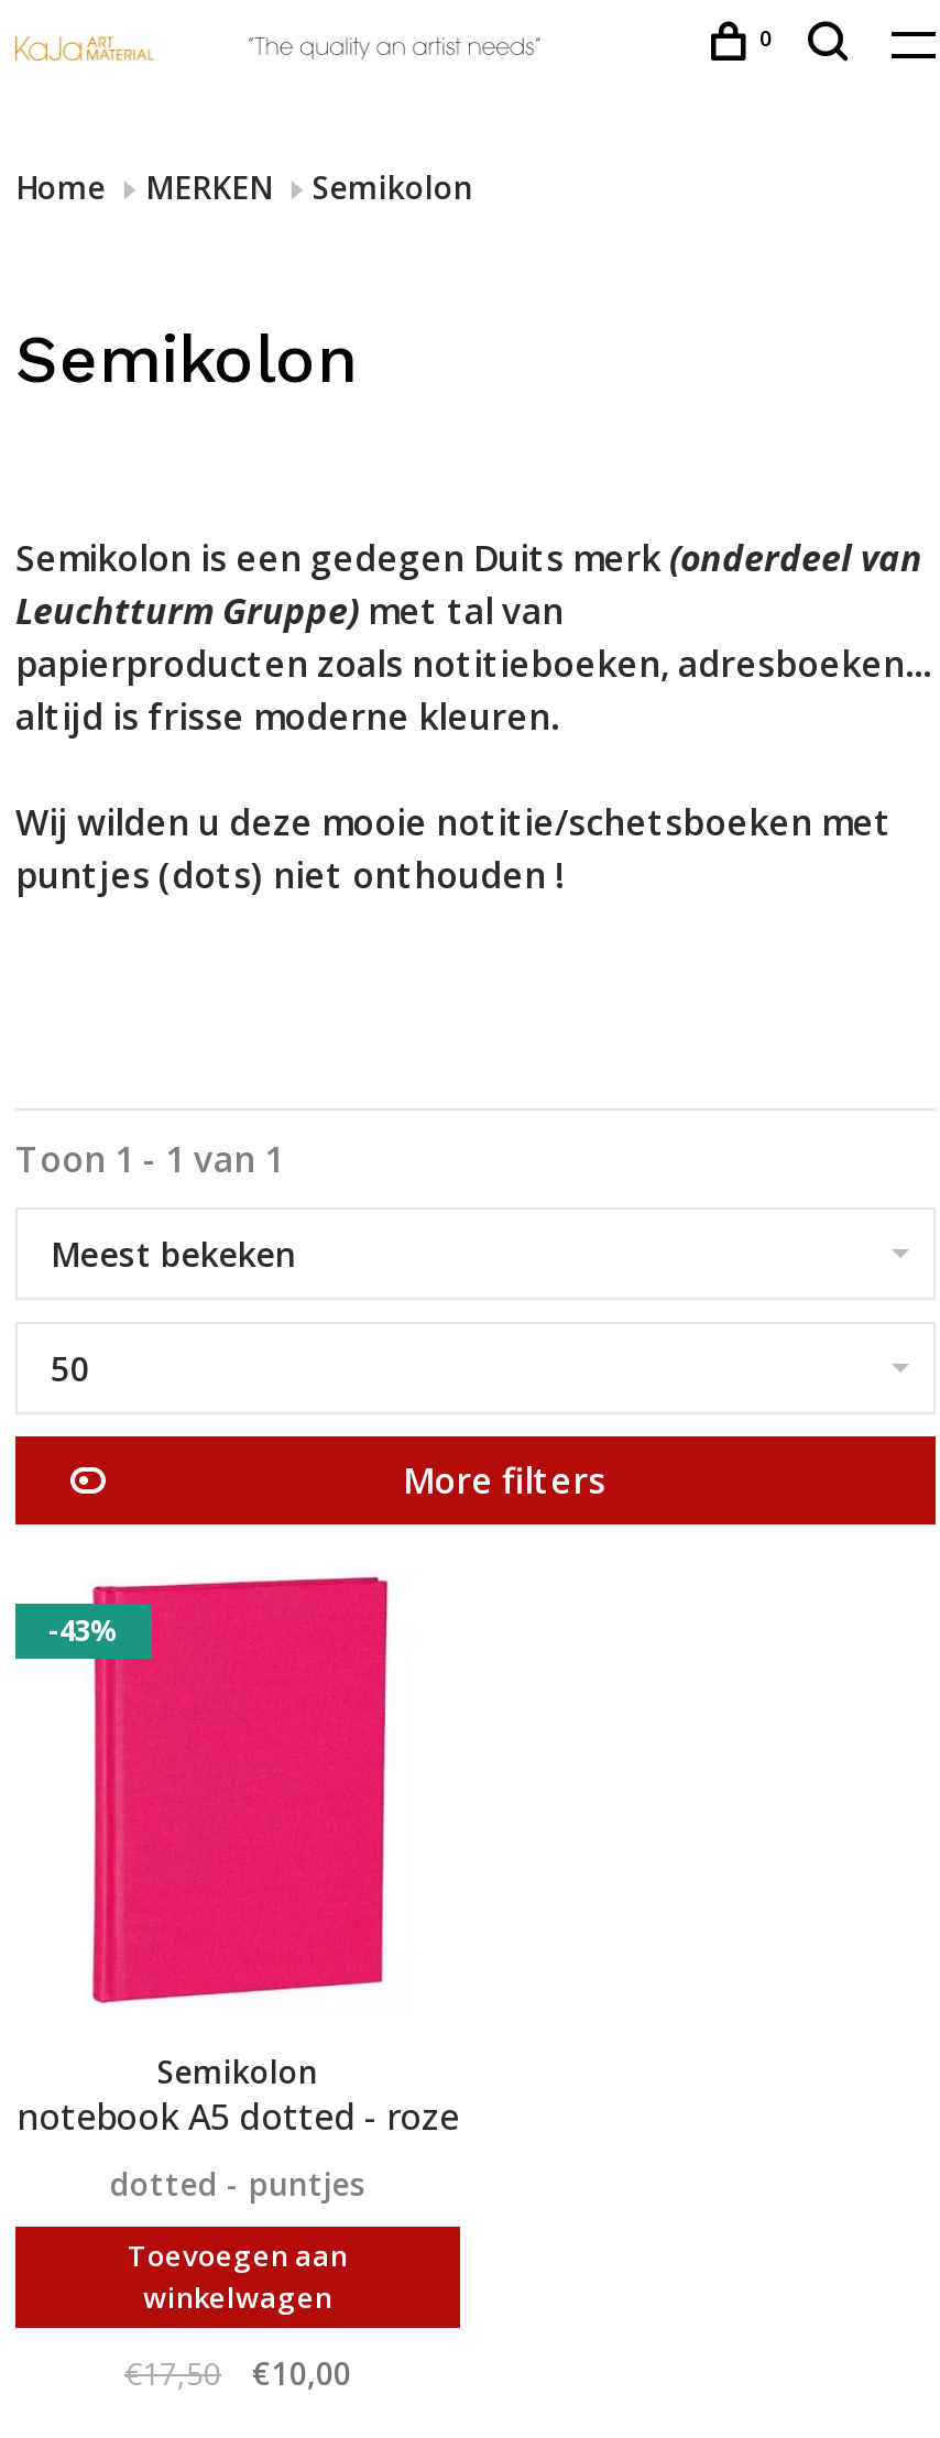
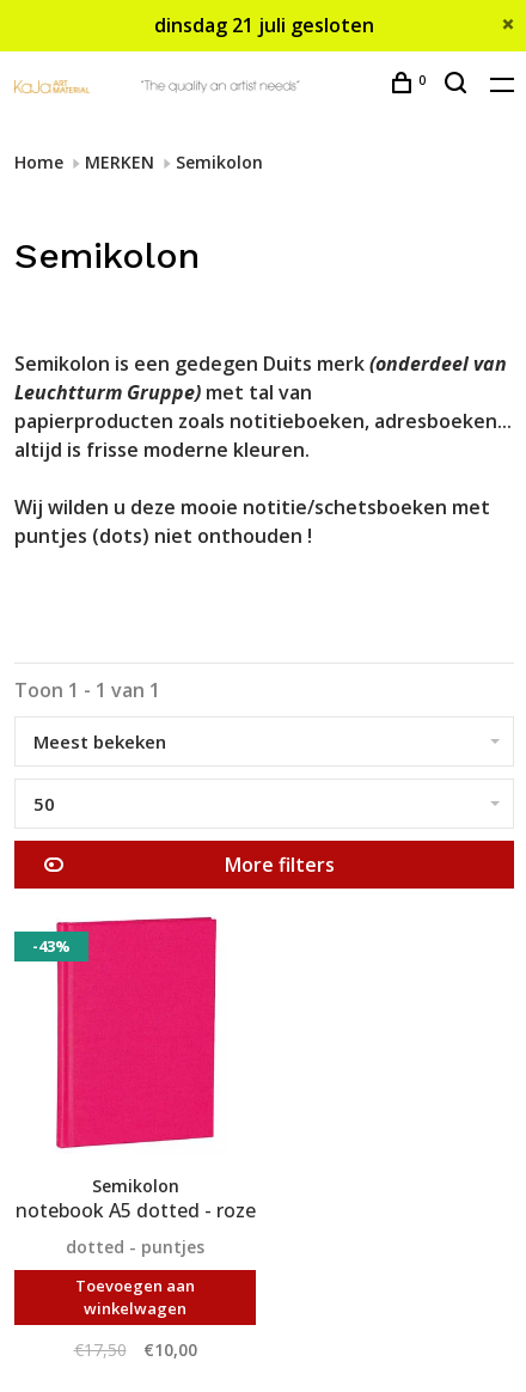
none -> [154,12,374,38] dinsdag 21 juli gesloten

